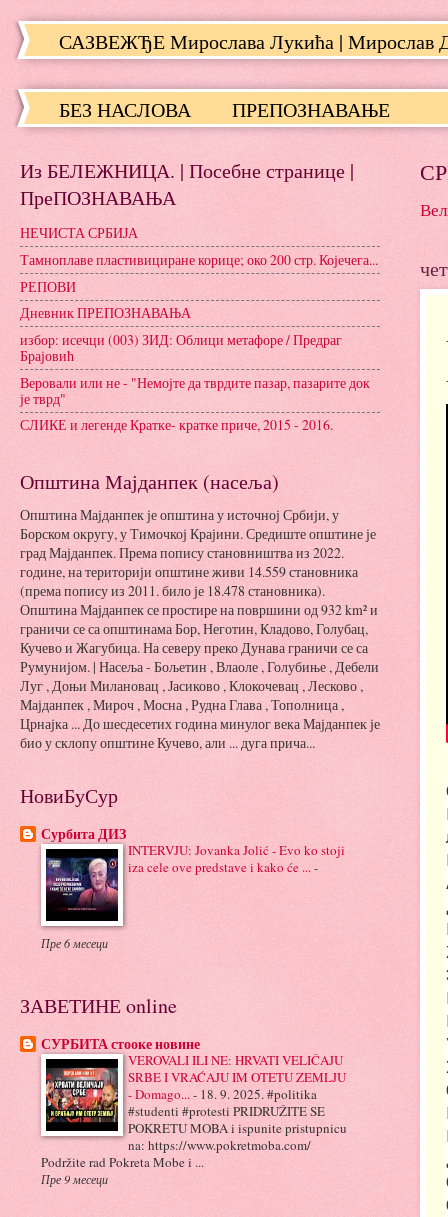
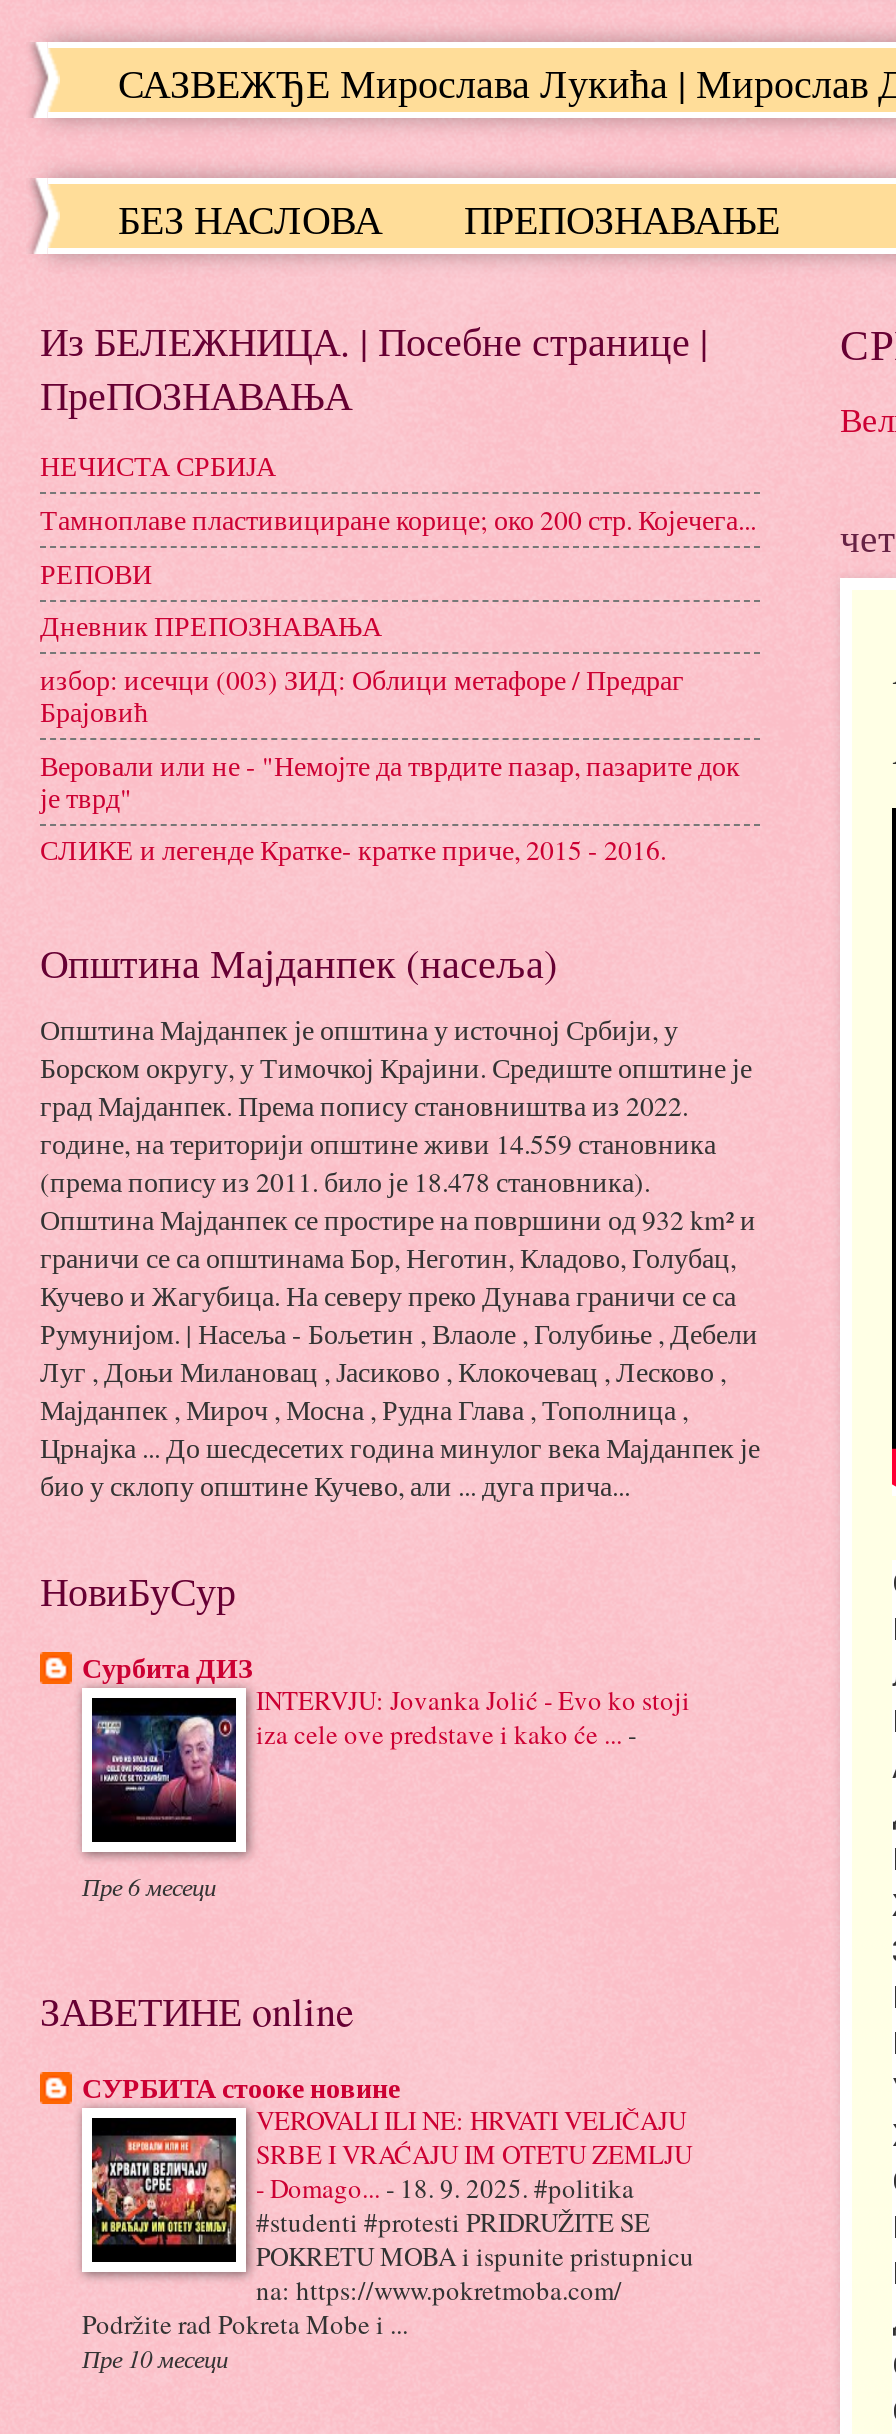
[41,1171,108,1187] Пре 9 месеци -> [82,2341,228,2373] Пре 10 месеци

